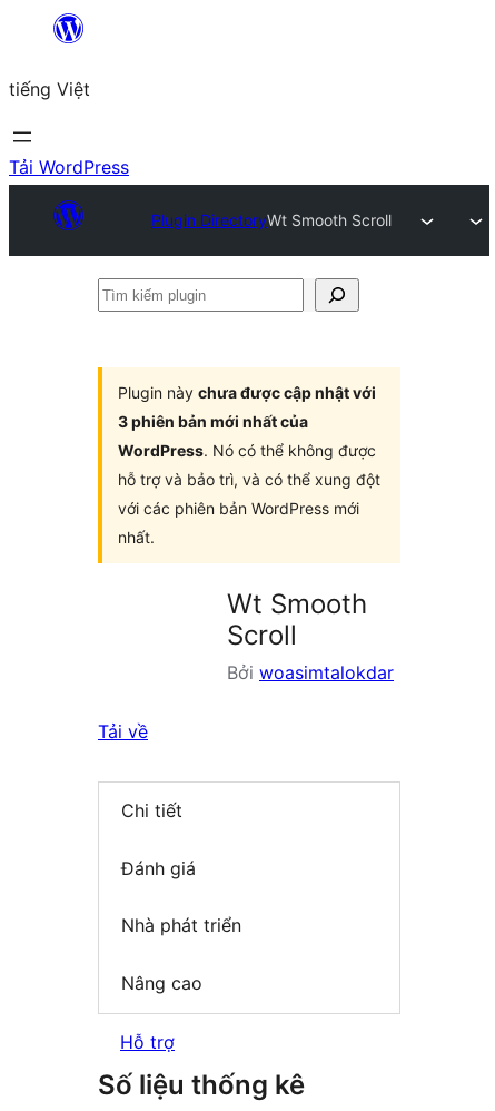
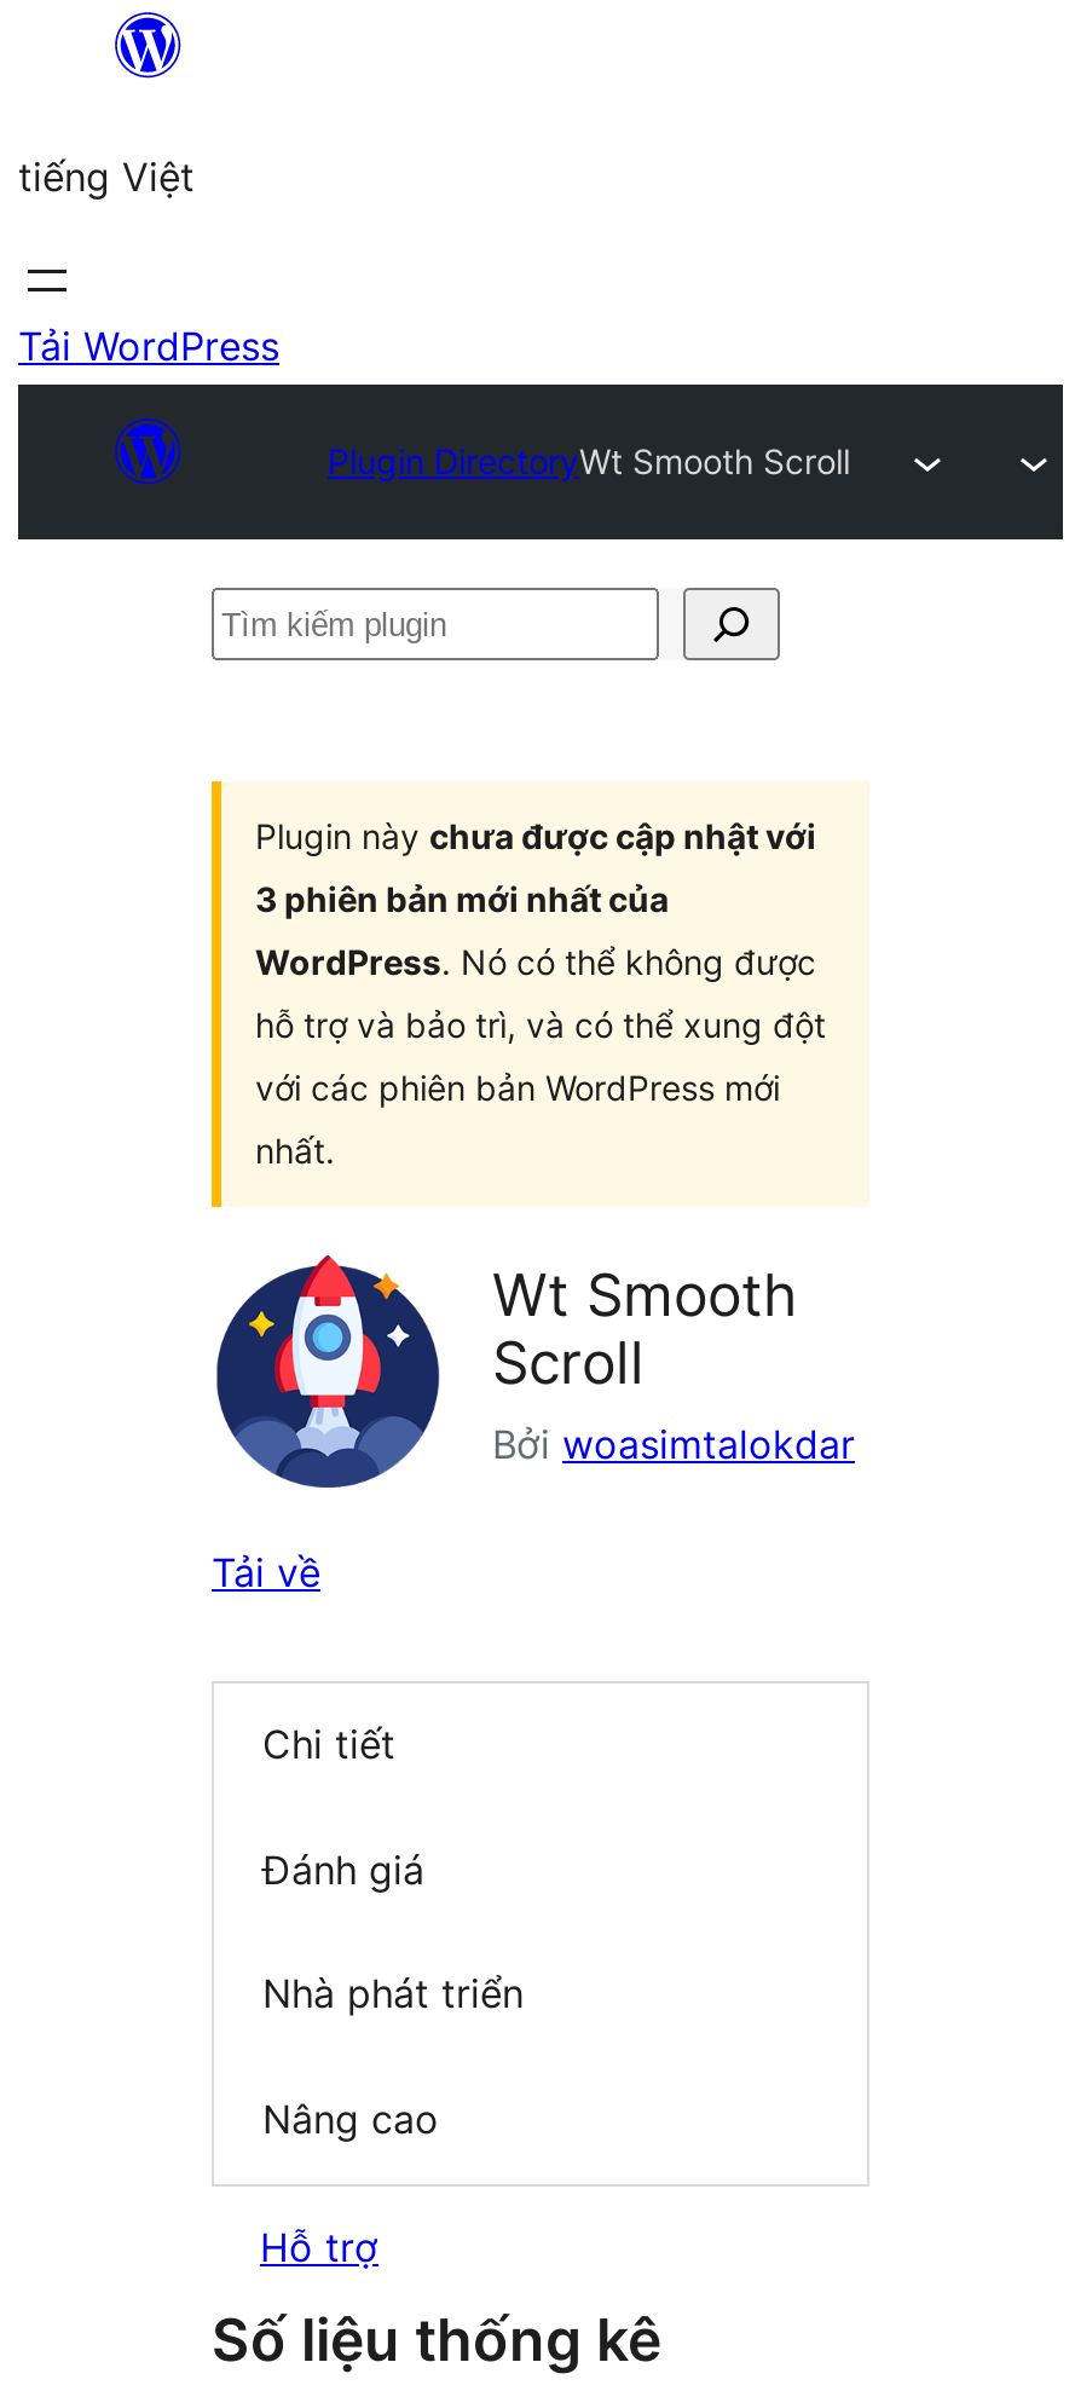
none -> [214,1253,441,1490] [image]

